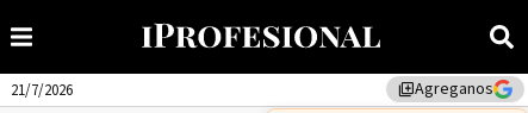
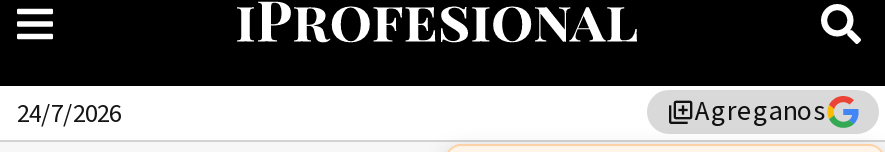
[11,81,73,101] 21/7/2026 -> [17,98,121,132] 24/7/2026

